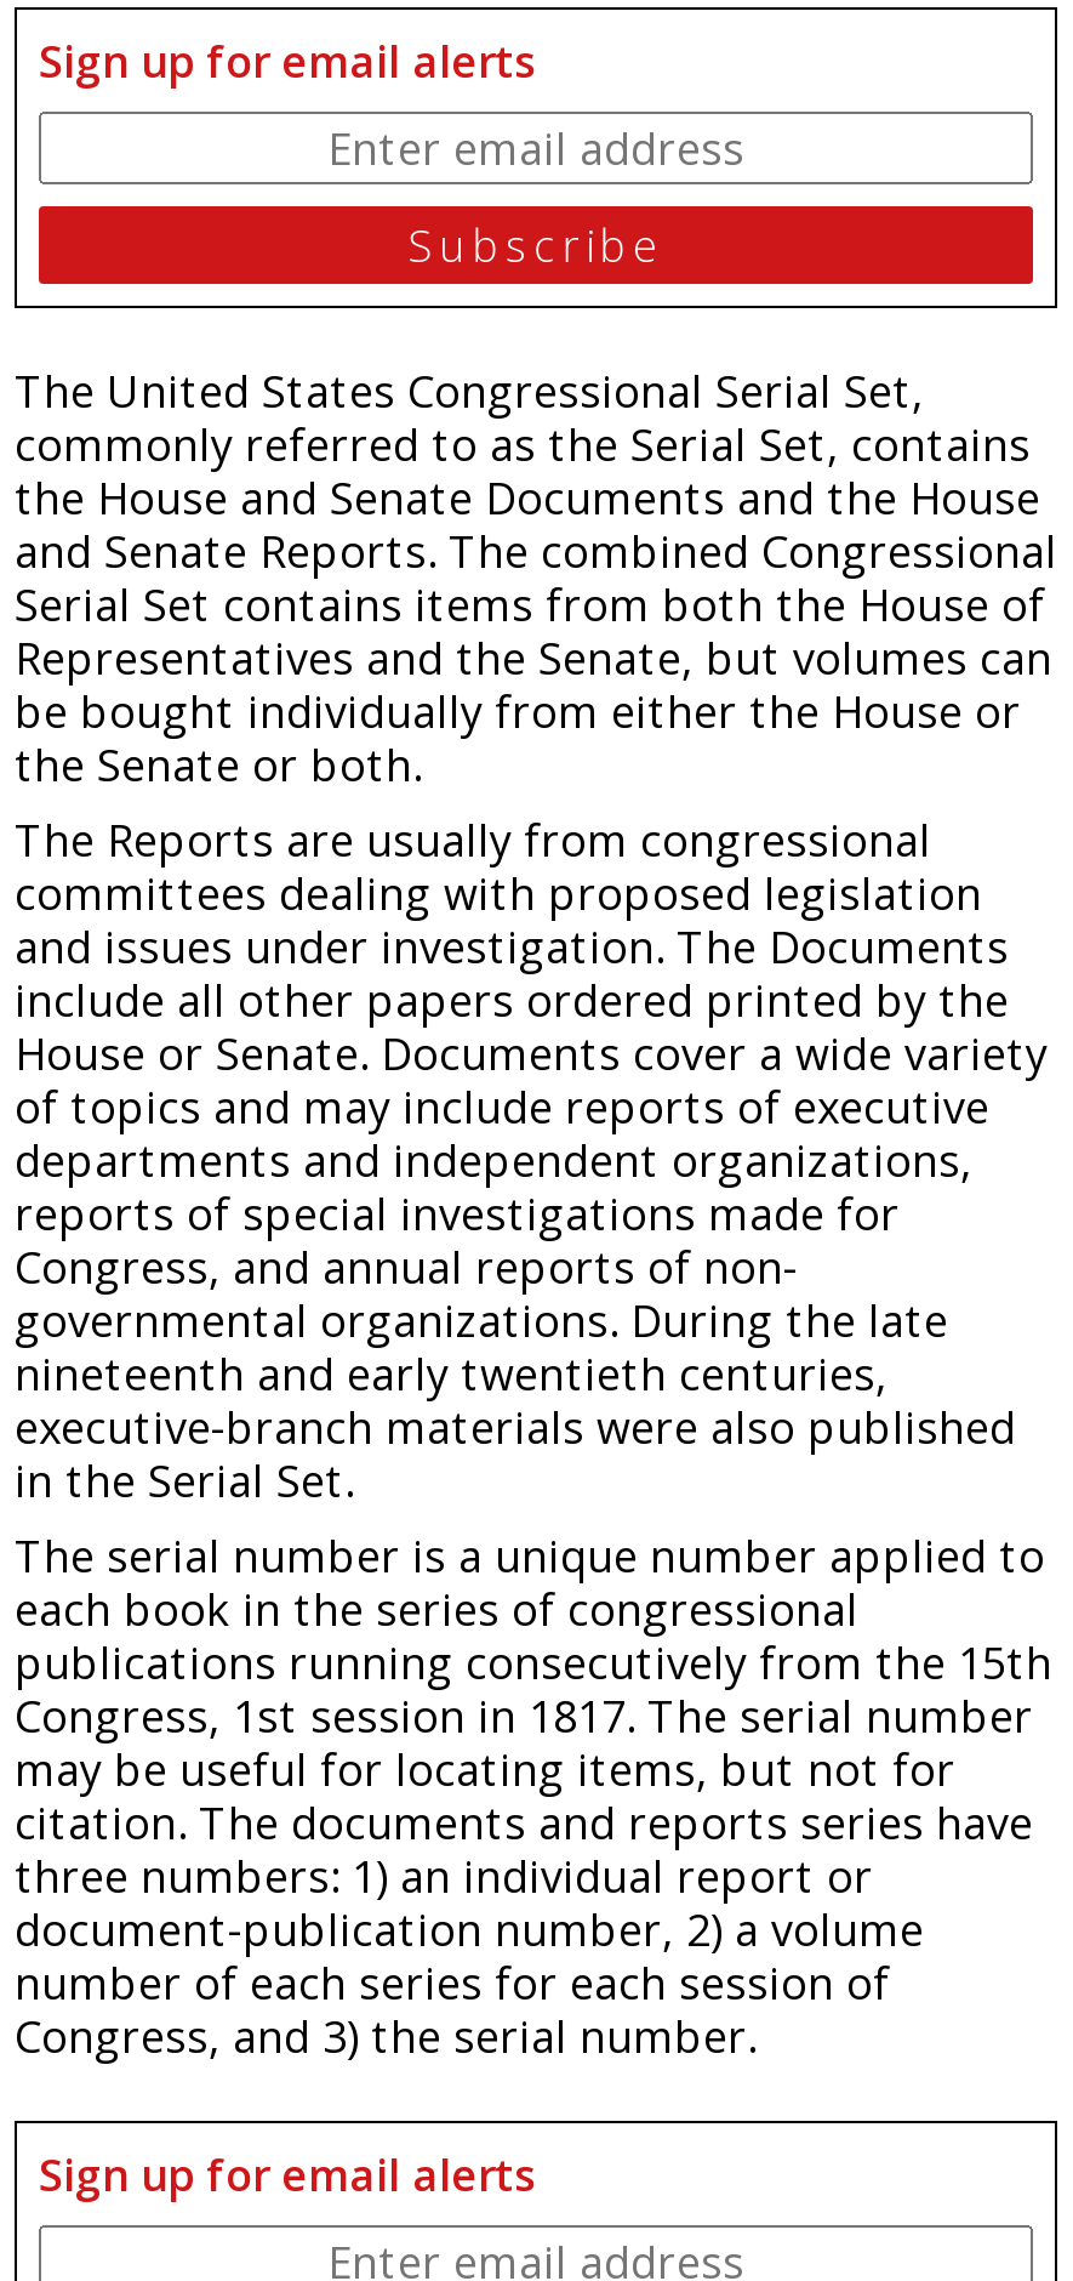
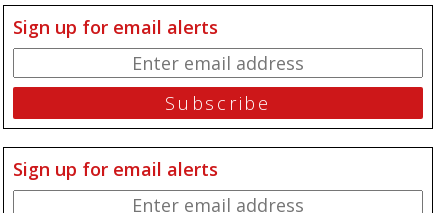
[15,361,1057,2064] The United States Congressional Serial Set, | commonly referred to as the Serial Set, contains | the House and Senate Documents and the House | and Senate Reports. The combined Congressional | Serial Set contains items from both the House of | Representatives and the Senate, but volumes can | be bought individually from either the House or | the Senate or both. | The Reports are usually from congressional | committees dealing with proposed legislation | and issues under investigation. The Documents | include all other papers ordered printed by the | House or Senate. Documents cover a wide variety | of topics and may include reports of executive | departments and independent organizations, | reports of special investigations made for | Congress, and annual reports of non- | governmental organizations. During the late | nineteenth and early twentieth centuries, | executive-branch materials were also published | in the Serial Set. | The serial number is a unique number applied to | each book in the series of congressional | publications running consecutively from the 15th | Congress, 1st session in 1817. The serial number | may be useful for locating items, but not for | citation. The documents and reports series have | three numbers: 1) an individual report or | document-publication number, 2) a volume | number of each series for each session of | Congress, and 3) the serial number. -> none

